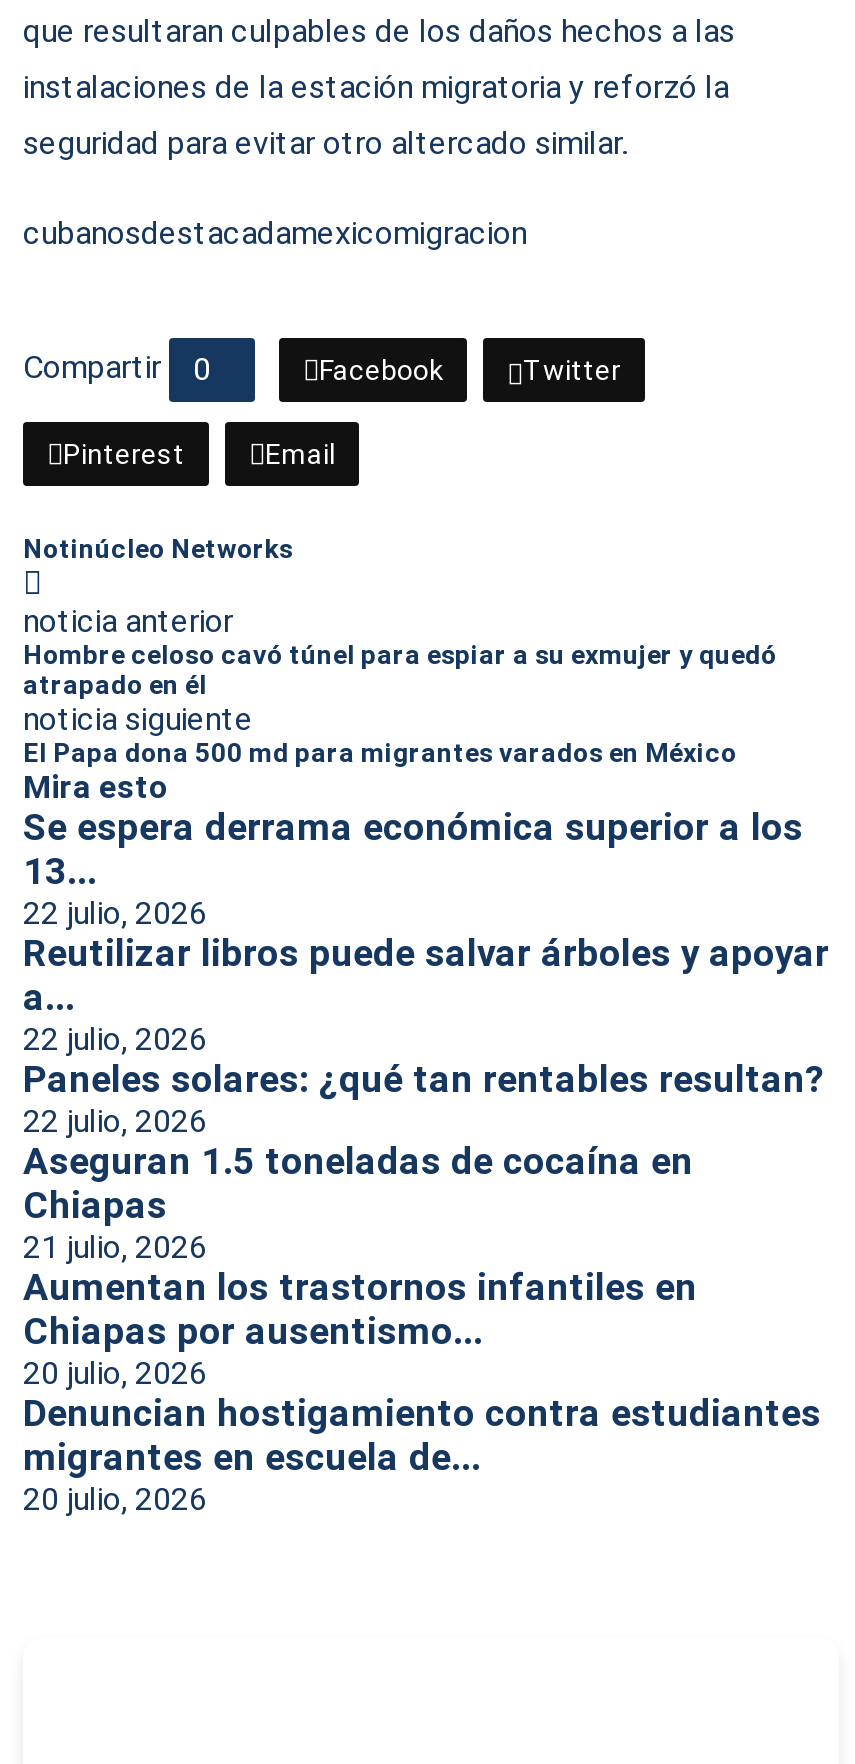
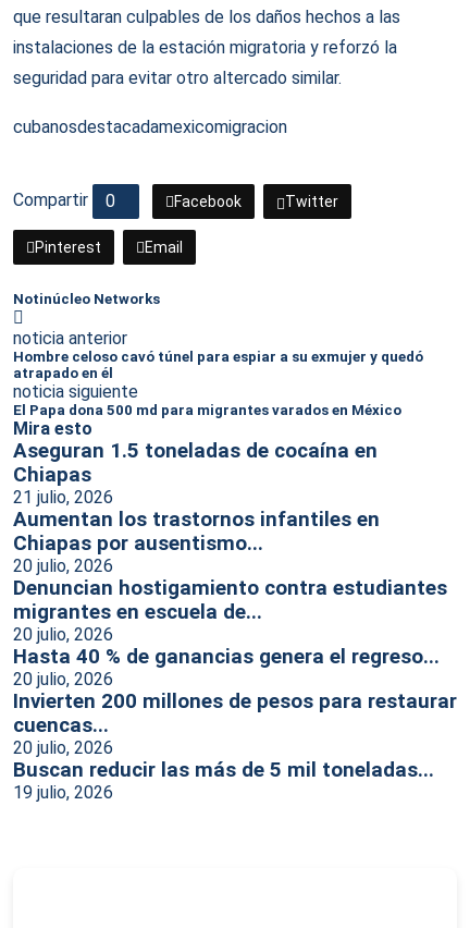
[23,807,829,1141] Se espera derrama económica superior a los | 13... | 22 julio, 2026 | Reutilizar libros puede salvar árboles y apoyar | a... | 22 julio, 2026 | Paneles solares: ¿qué tan rentables resultan? | 22 julio, 2026 -> none
moved [23,1141,821,1519] -> [13,439,447,645]: Aseguran 1.5 toneladas de cocaína en | Chiapas | 21 julio, 2026 | ... | migrantes en escuela de... | 20 julio, 2026
none -> [13,645,457,803] Hasta 40 % de ganancias genera el regreso... | 20 julio, 2026 | Invierten 200 millones de pesos para restaurar | cuencas... | 20 julio, 2026 | Buscan reducir las más de 5 mil toneladas... | 19 julio, 2026

